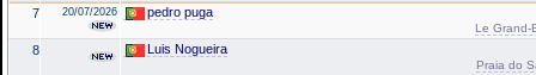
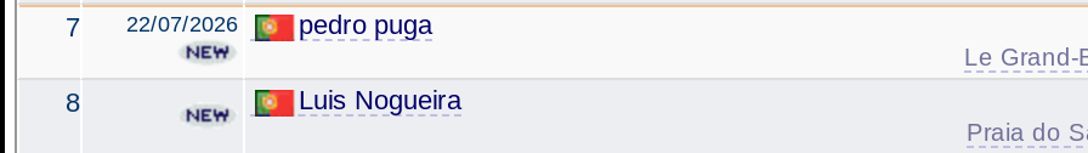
[32,6,117,20] 7 20/07/2026 -> [66,12,238,41] 7 22/07/2026

